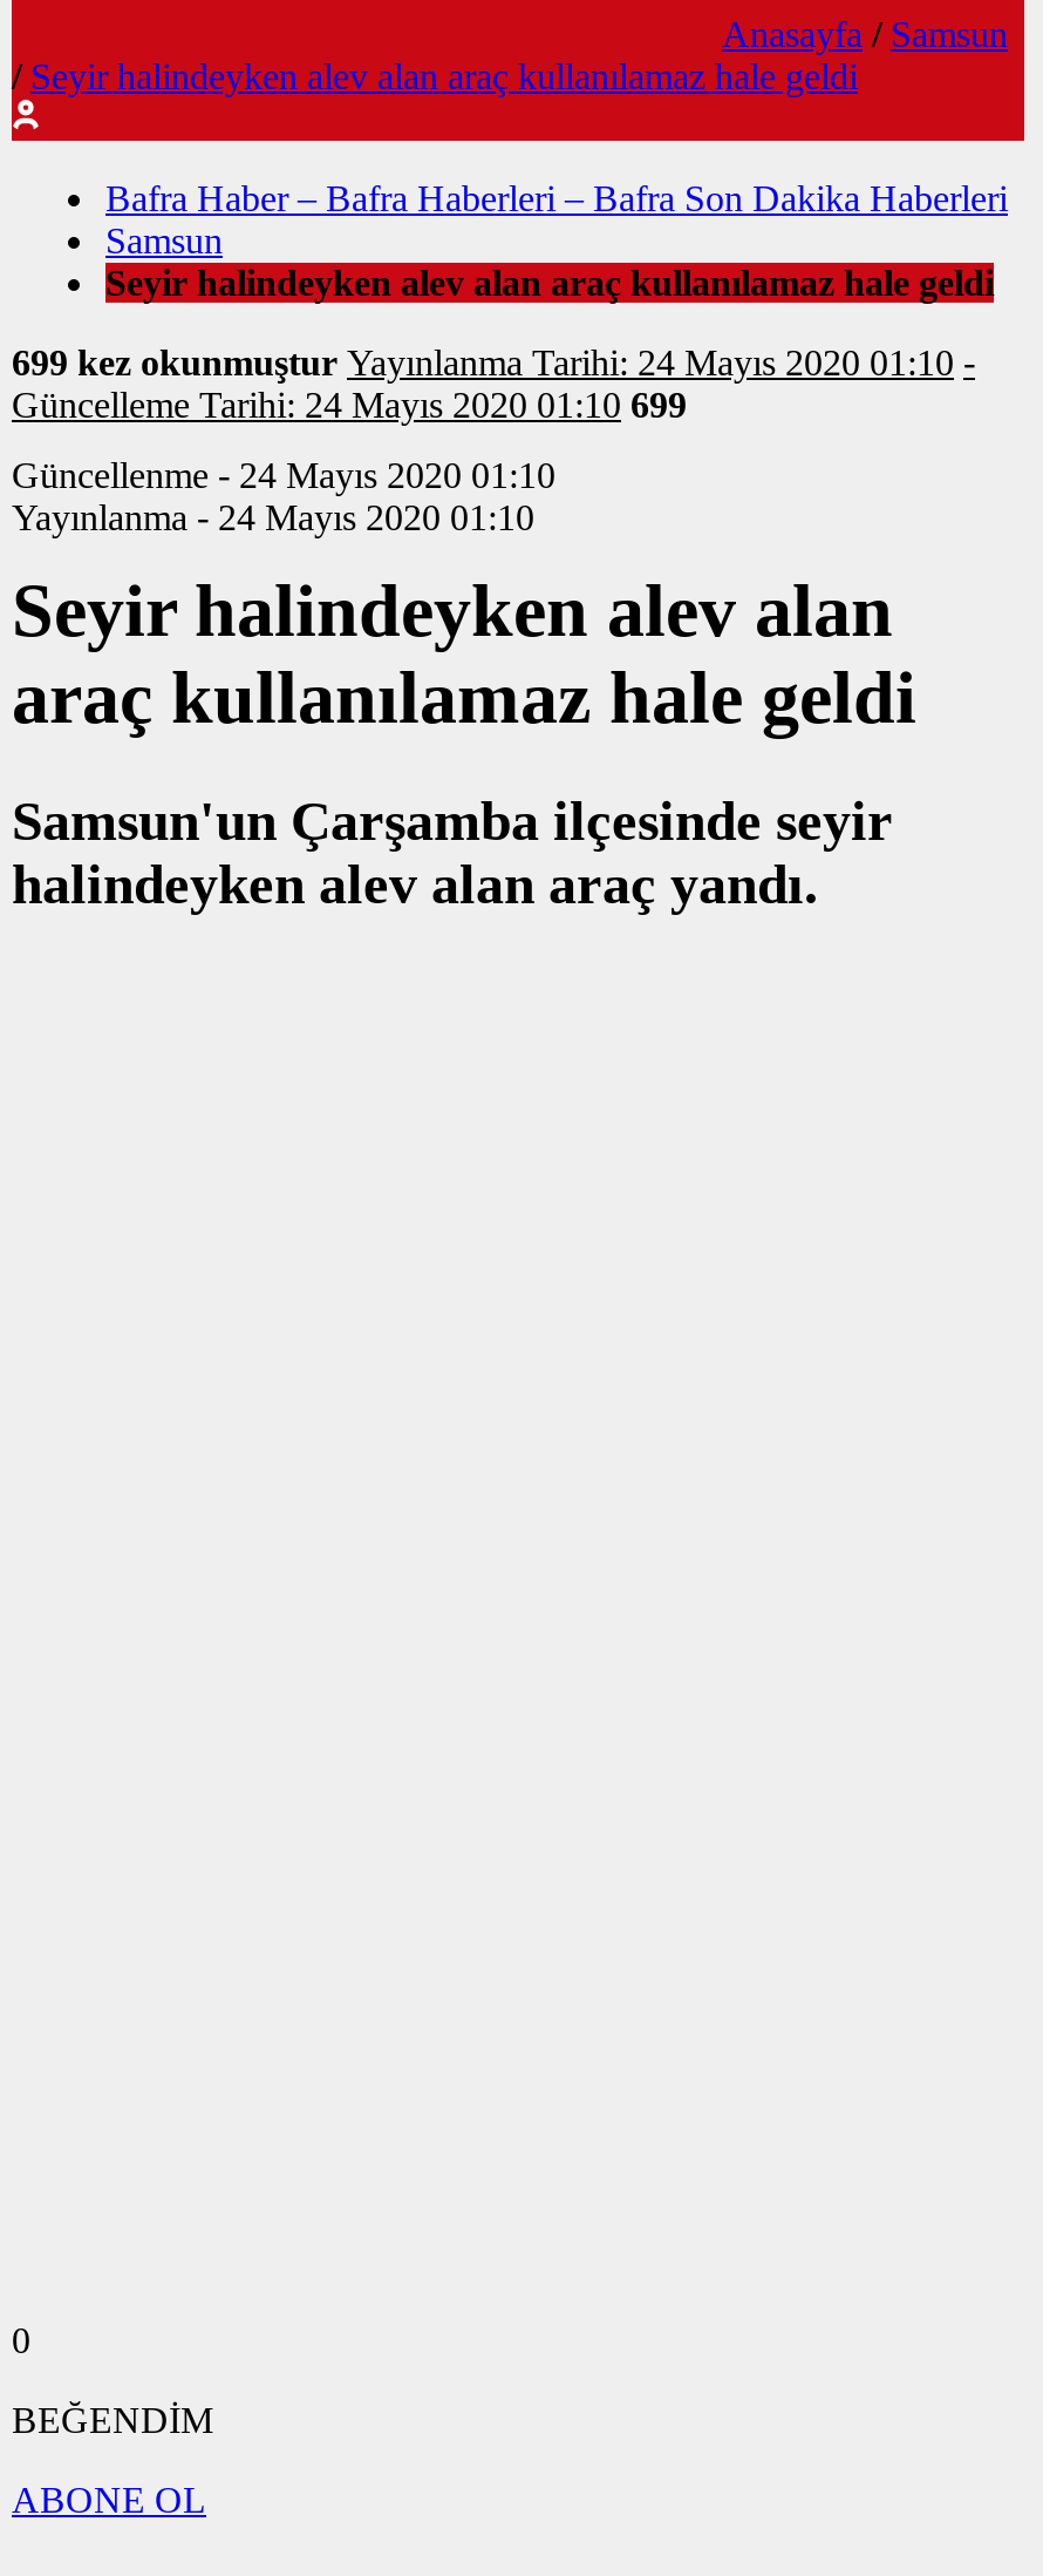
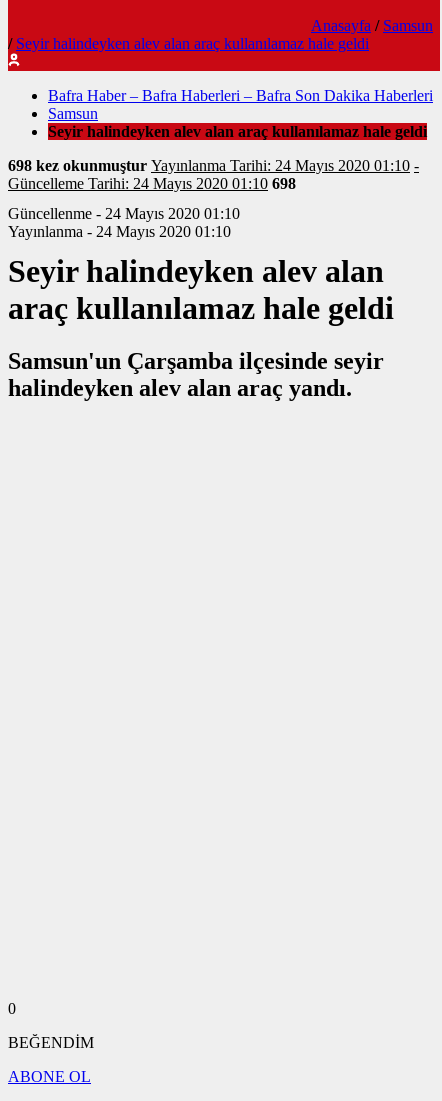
[12,343,975,382] 699 kez okunmuştur Yayınlanma Tarihi: 24 Mayıs 2020 01:10 - -> [8,157,419,174] 698 kez okunmuştur Yayınlanma Tarihi: 24 Mayıs 2020 01:10 -
[12,385,687,425] Güncelleme Tarihi: 24 Mayıs 2020 01:10 699 -> [8,175,296,192] Güncelleme Tarihi: 24 Mayıs 2020 01:10 698

